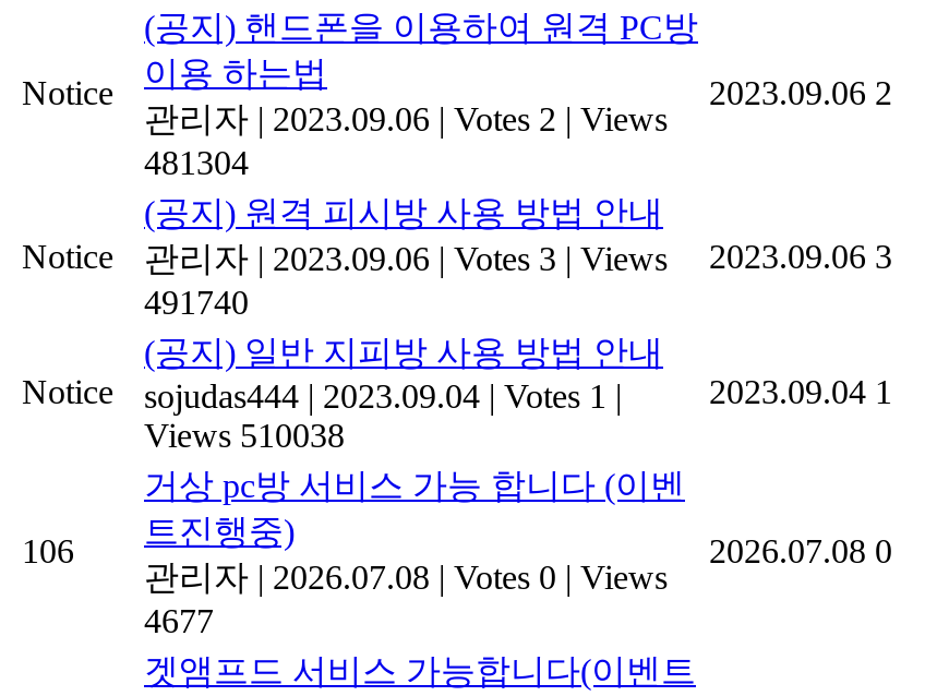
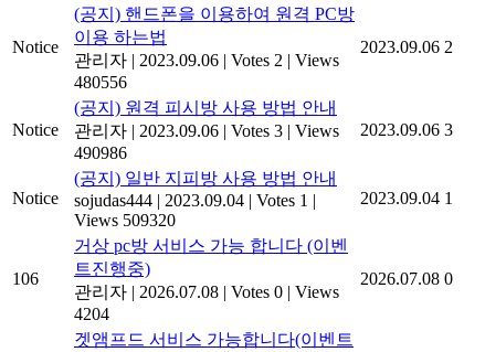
[144,144,249,181] 481304 -> [74,73,127,92] 480556
[144,284,249,321] 491740 -> [74,144,127,162] 490986
[144,417,345,454] Views 510038 -> [74,211,176,230] Views 509320
[144,602,214,639] 4677 -> [74,305,109,323] 4204

